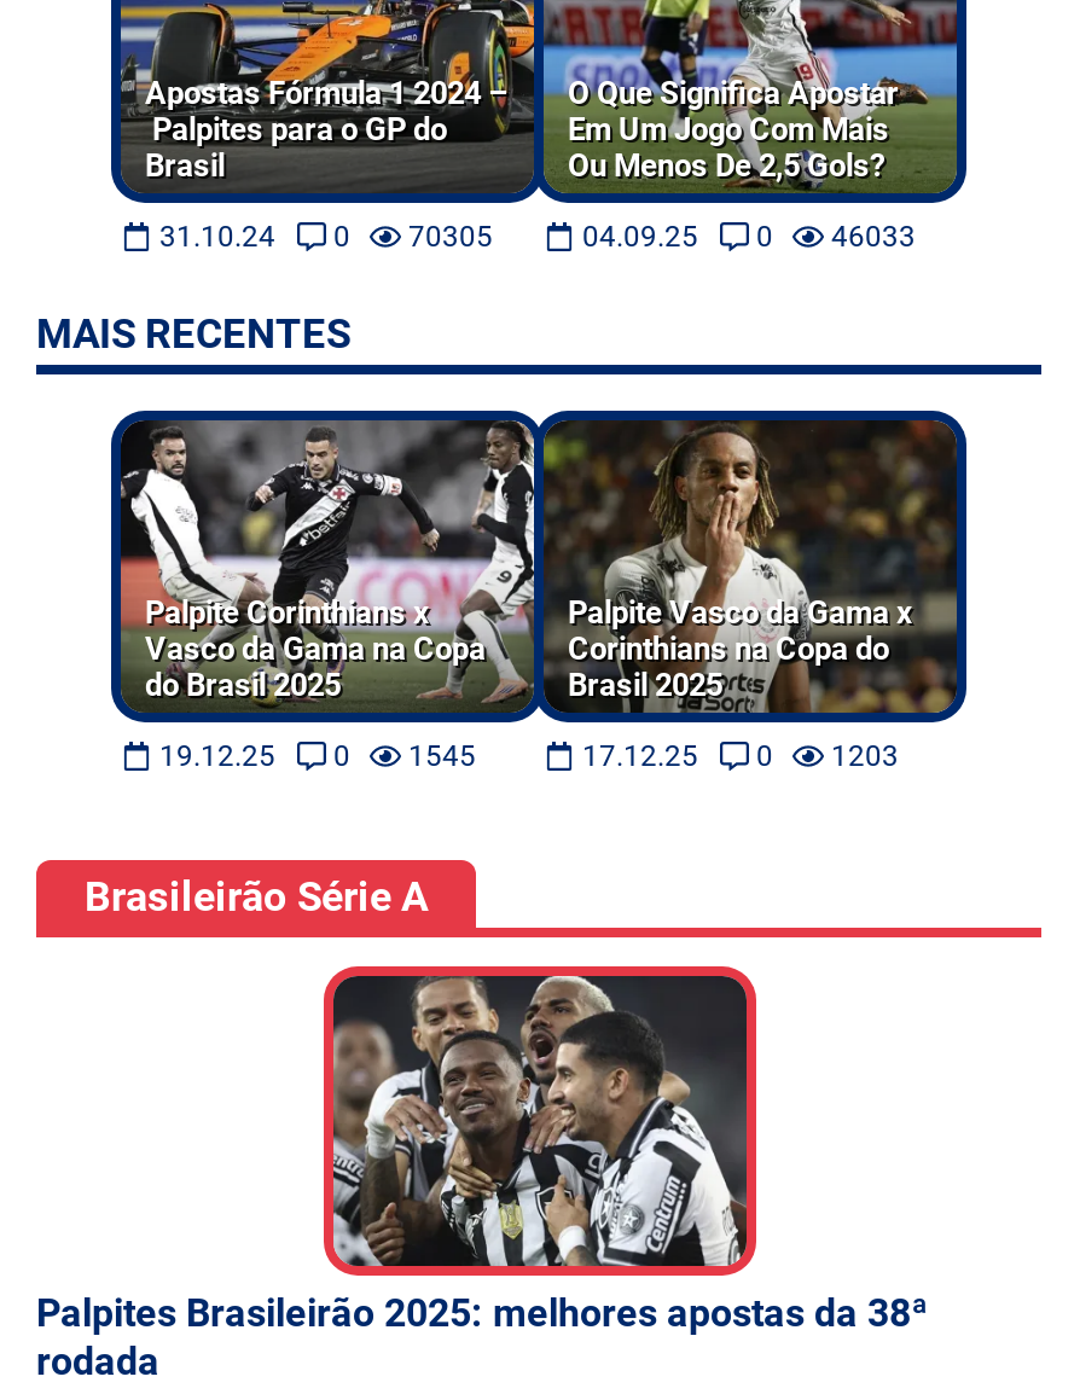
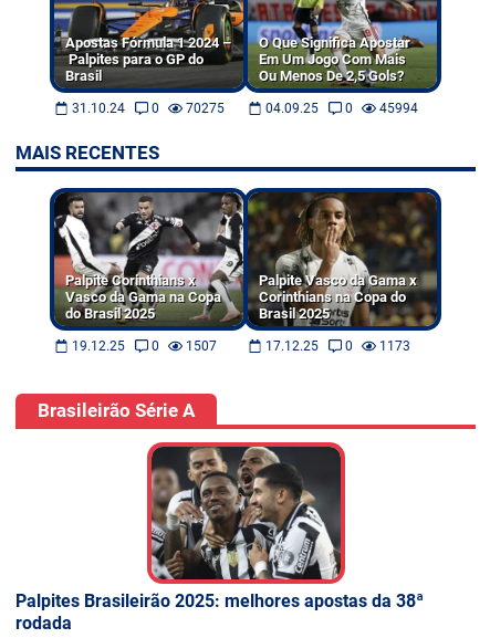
[159,220,493,253] 31.10.24 0 70305 -> [72,101,225,116] 31.10.24 0 70275
[582,220,916,253] 04.09.25 0 46033 -> [265,101,418,116] 04.09.25 0 45994
[159,739,476,772] 19.12.25 0 1545 -> [72,338,217,353] 19.12.25 0 1507
[582,739,899,772] 17.12.25 0 1203 -> [265,338,410,353] 17.12.25 0 1173

